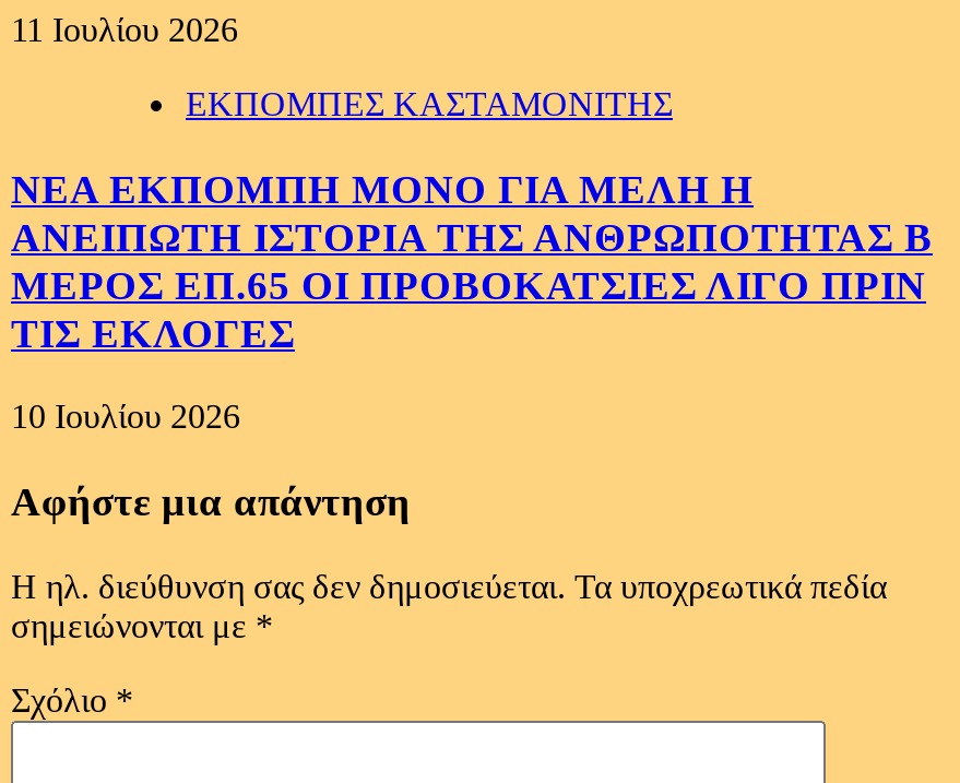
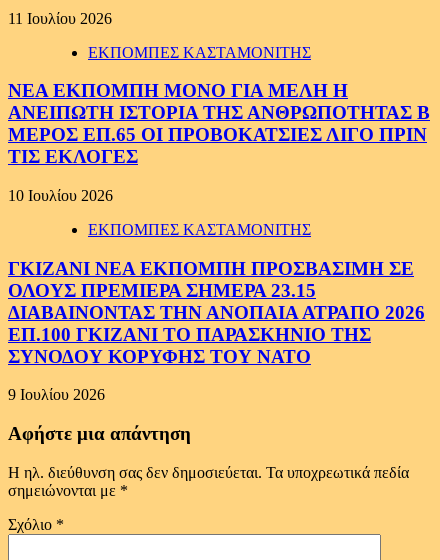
none -> [8,221,425,403] ΕΚΠΟΜΠΕΣ ΚΑΣΤΑΜΟΝΙΤΗΣ | ΓΚΙΖΑΝΙ ΝΕΑ ΕΚΠΟΜΠΗ ΠΡΟΣΒΑΣΙΜΗ ΣΕ | ΟΛΟΥΣ ΠΡΕΜΙΕΡΑ ΣΗΜΕΡΑ 23.15 | ΔΙΑΒΑΙΝΟΝΤΑΣ ΤΗΝ ΑΝΟΠΑΙΑ ΑΤΡΑΠΟ 2026 | ΕΠ.100 ΓΚΙΖΑΝΙ ΤΟ ΠΑΡΑΣΚΗΝΙΟ ΤΗΣ | ΣΥΝΟΔΟΥ ΚΟΡΥΦΗΣ ΤΟΥ ΝΑΤΟ | 9 Ιουλίου 2026

